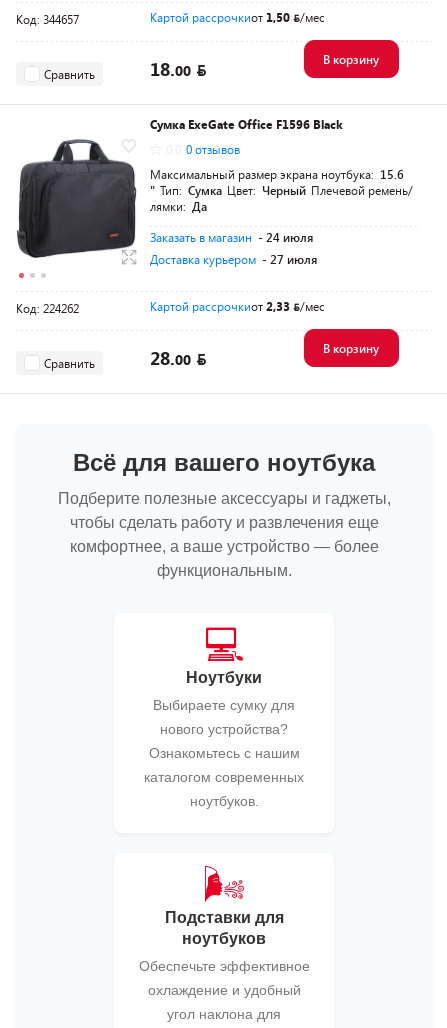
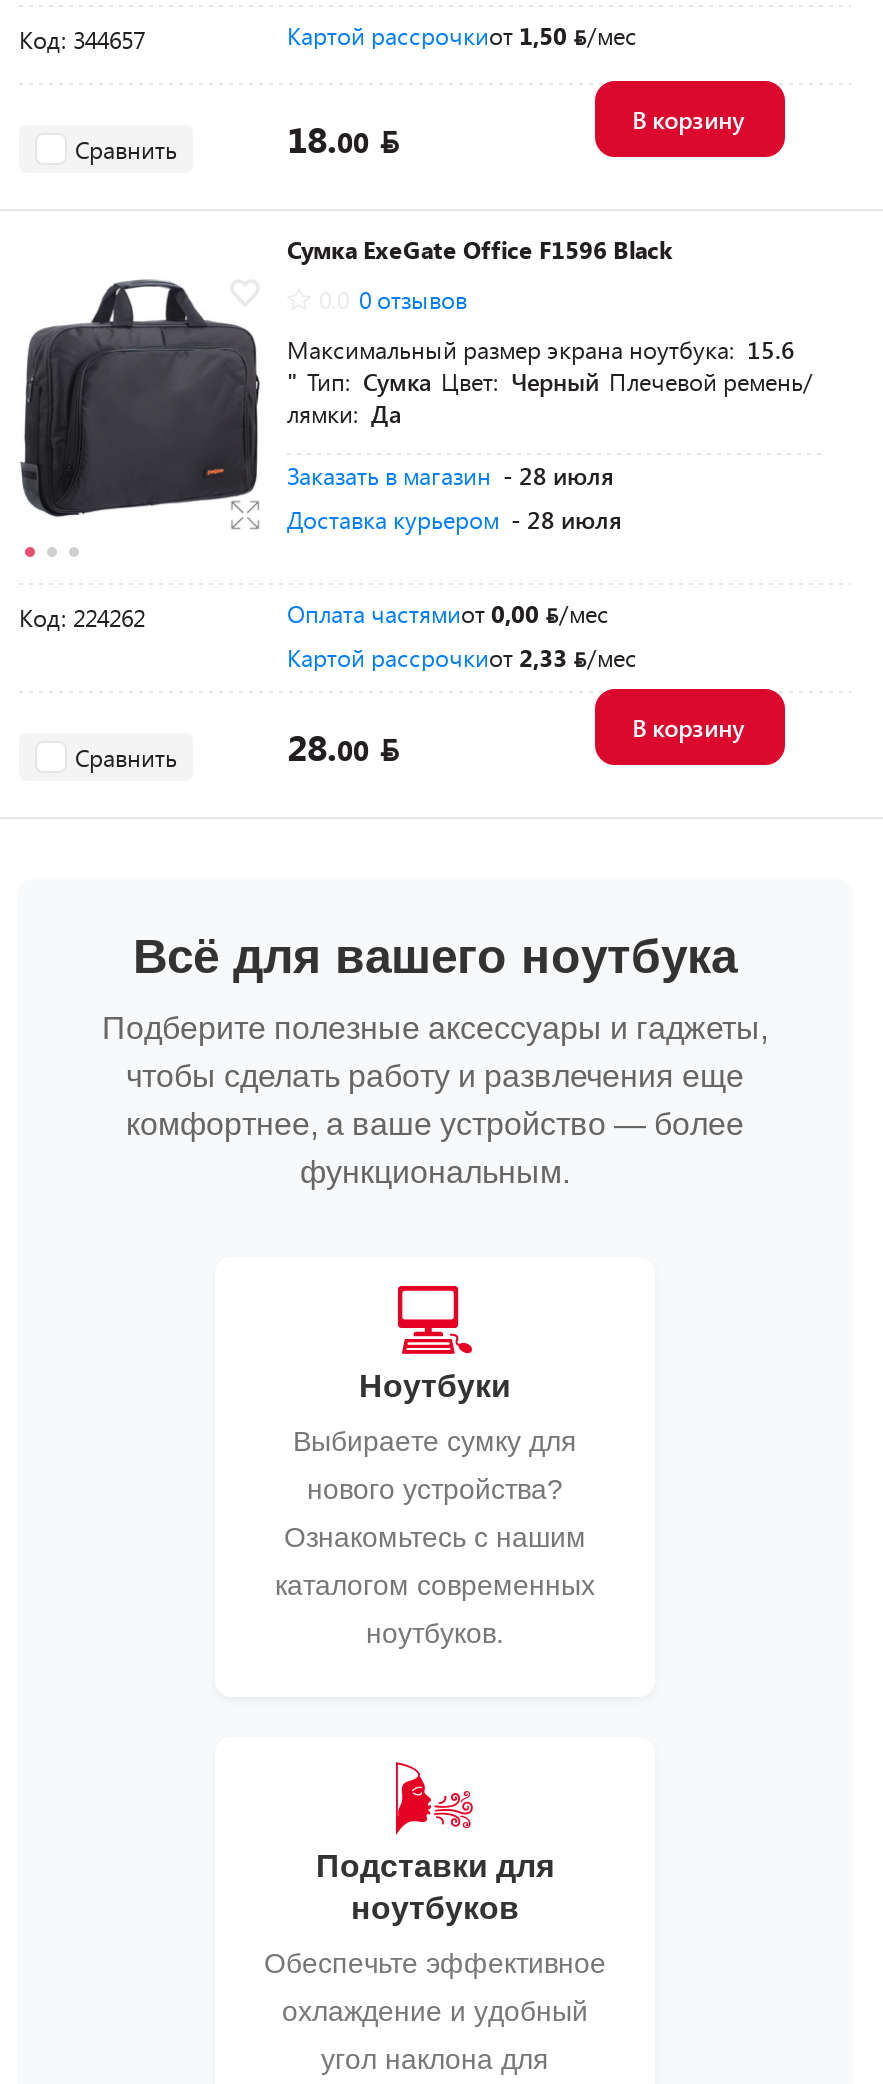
none -> [287,597,609,629] Оплата частямиот 0,00 | /мес
[150,229,313,245] Заказать в магазин - 24 июля -> [287,459,613,491] Заказать в магазин - 28 июля
[150,251,317,267] Доставка курьером - 27 июля -> [287,503,621,535] Доставка курьером - 28 июля

